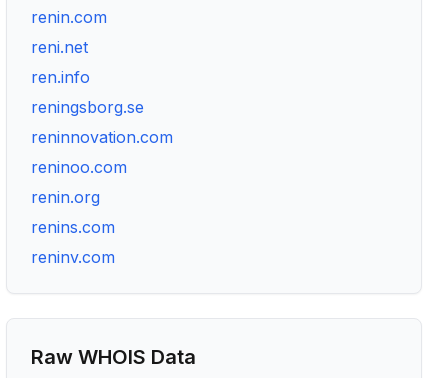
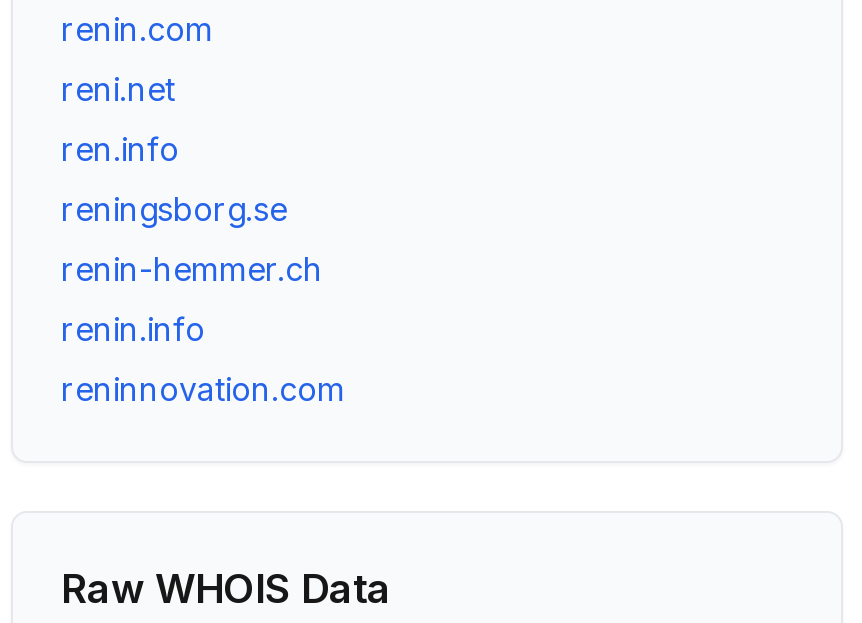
none -> [61,249,323,349] renin-hemmer.ch | renin.info
moved [31,127,173,147] -> [61,369,345,409]: reninnovation.com
[31,157,127,267] reninoo.com | renin.org | renins.com | reninv.com -> none

